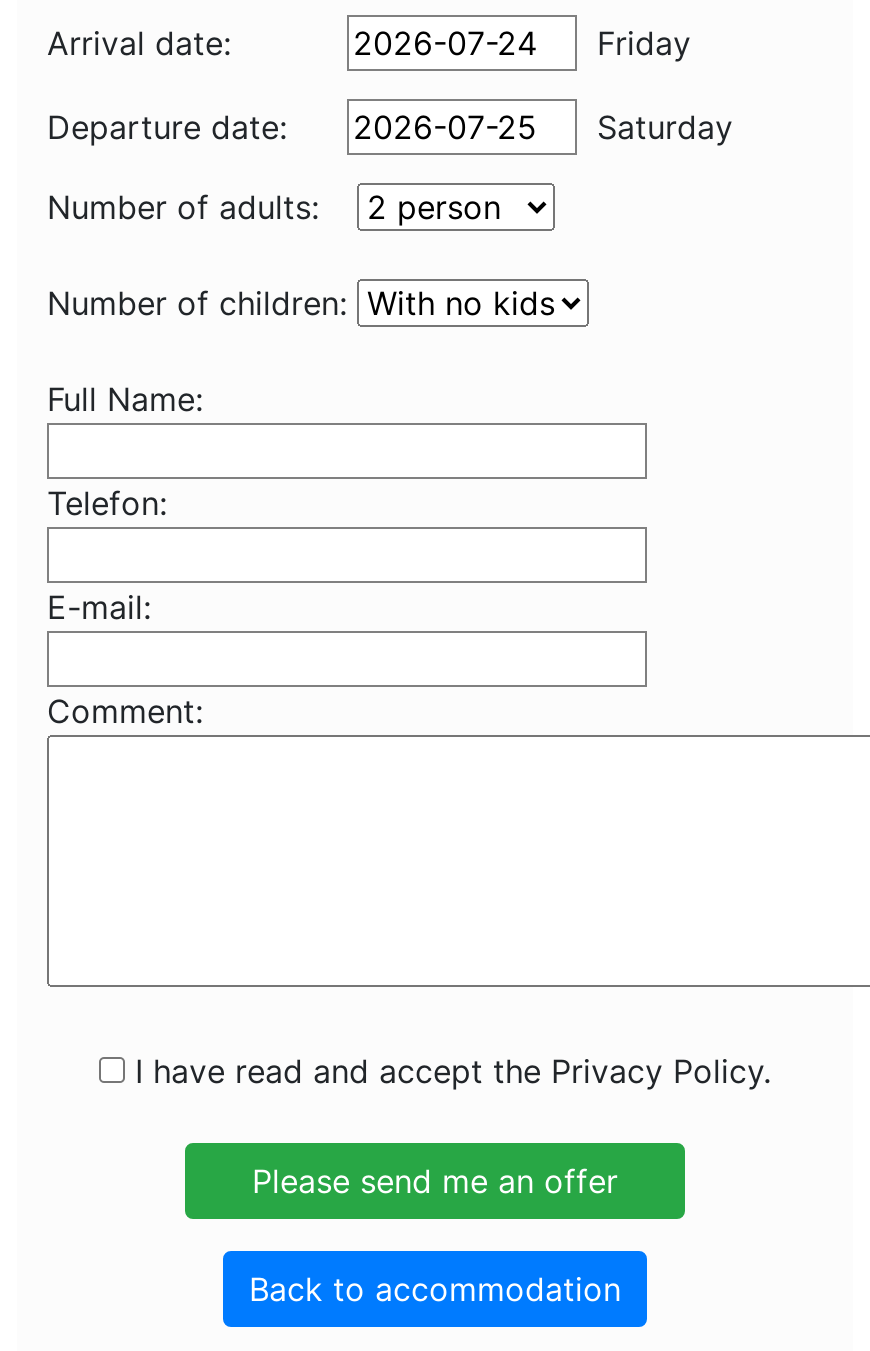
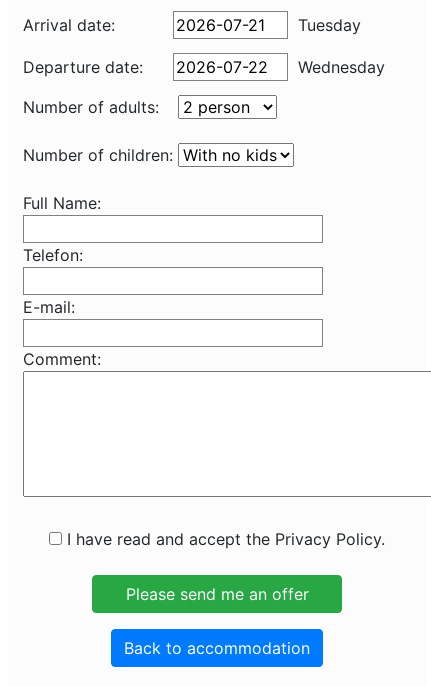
[597,23,691,63] Friday -> [298,15,361,35] Tuesday
[597,107,733,147] Saturday -> [298,57,385,77] Wednesday

